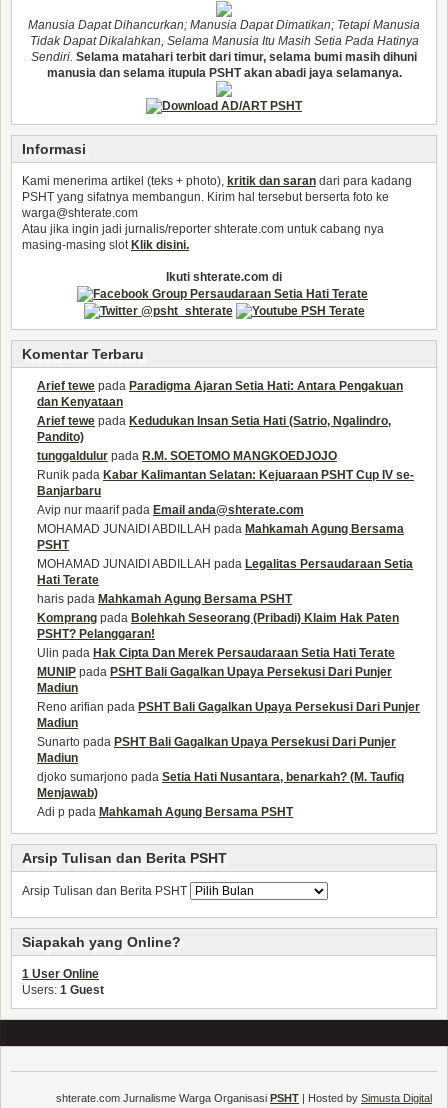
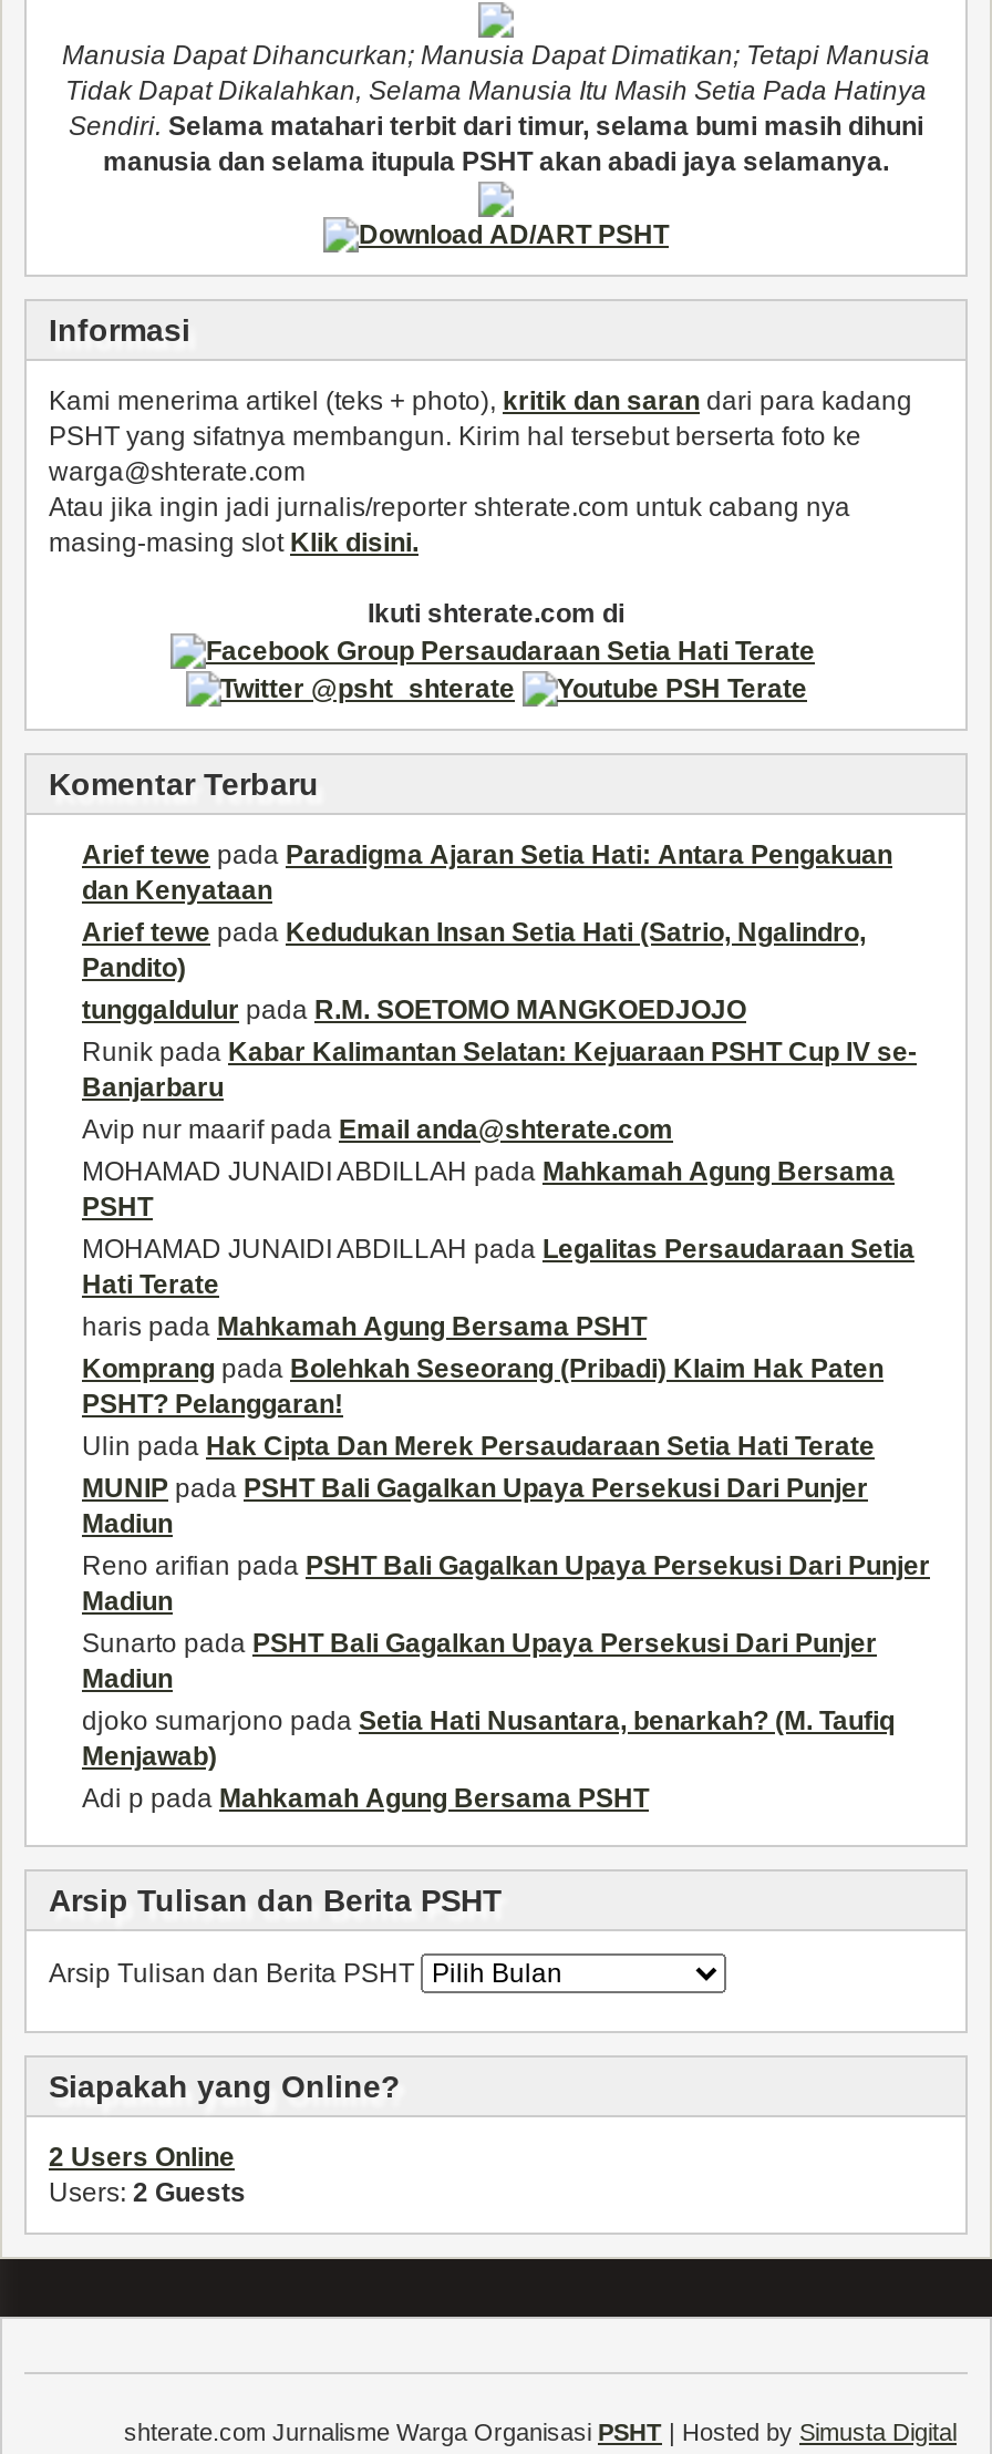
[22,967,99,981] 1 User Online -> [49,2141,235,2172] 2 Users Online
[22,983,104,997] Users: 1 Guest -> [49,2177,246,2208] Users: 2 Guests

